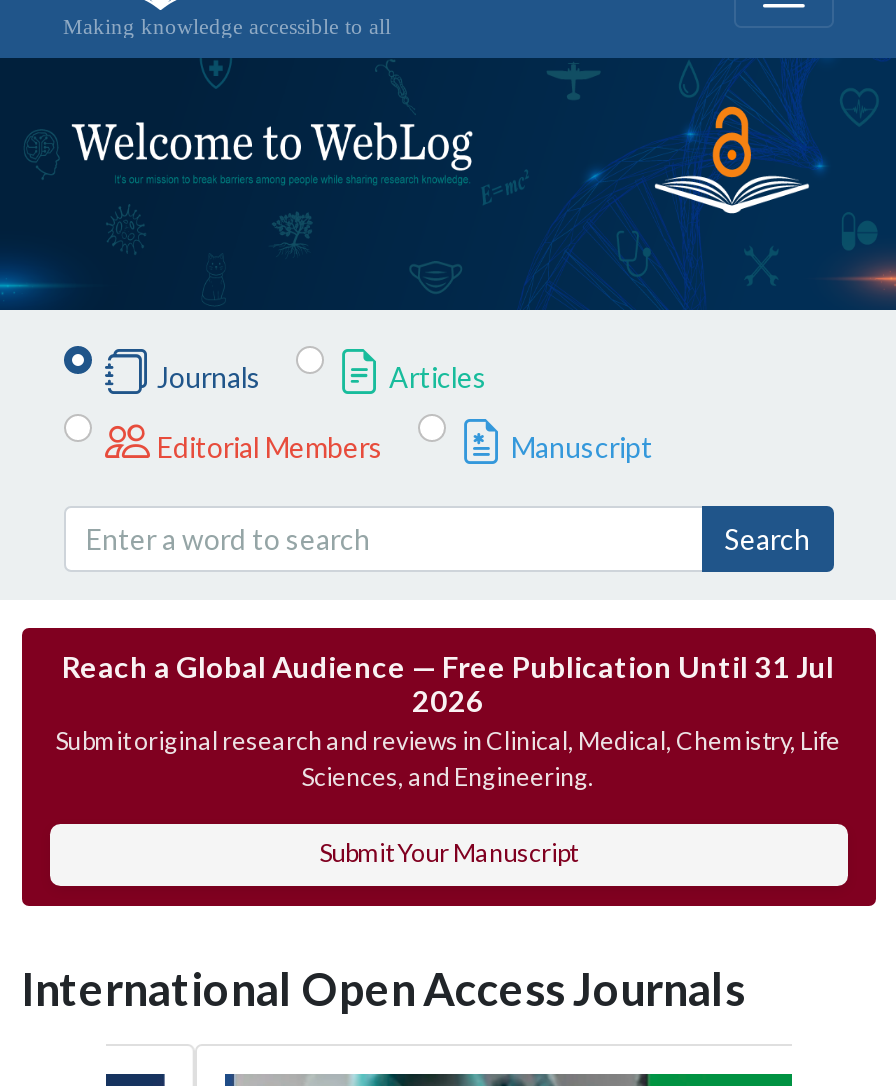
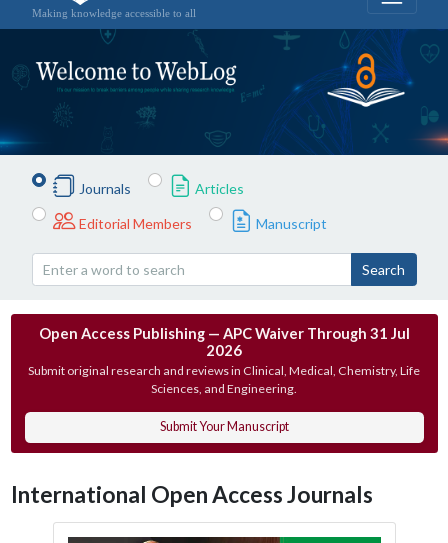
[62,647,834,683] Reach a Global Audience — Free Publication Until 31 Jul -> [38,323,409,341] Open Access Publishing — APC Waiver Through 31 Jul

